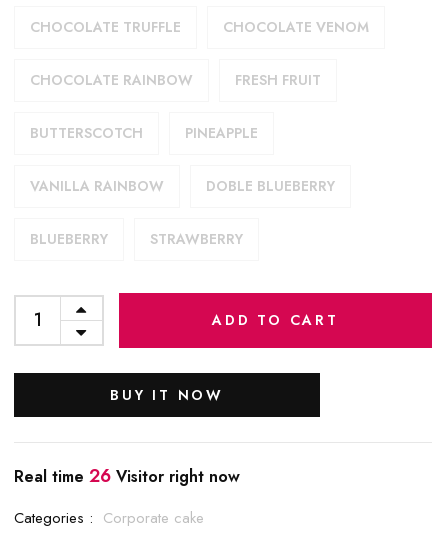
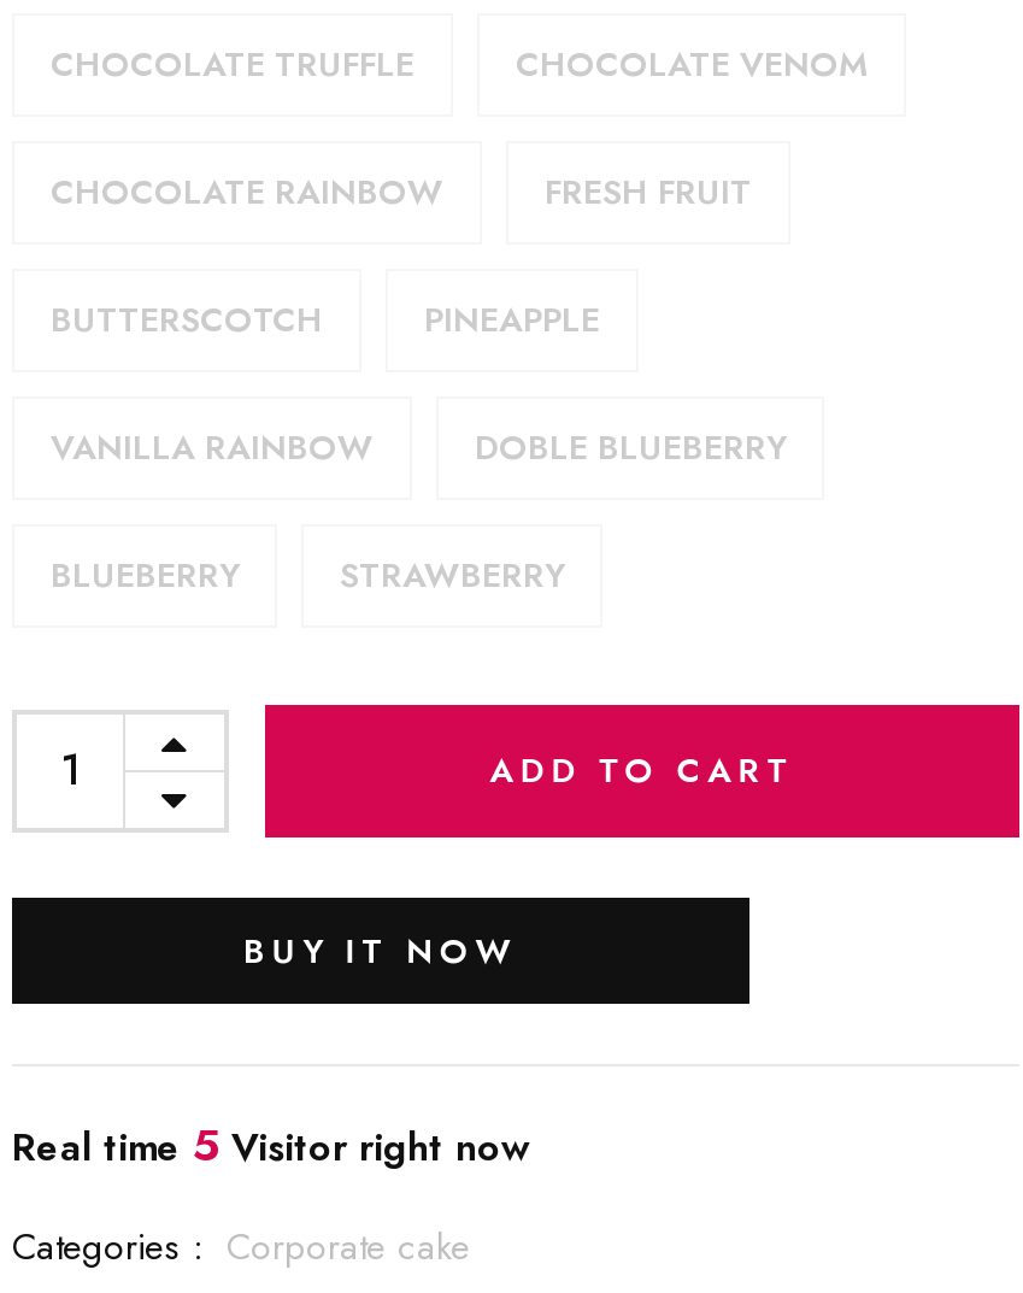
[14,463,240,489] Real time 26 Visitor right now -> [12,1115,530,1177] Real time 5 Visitor right now

